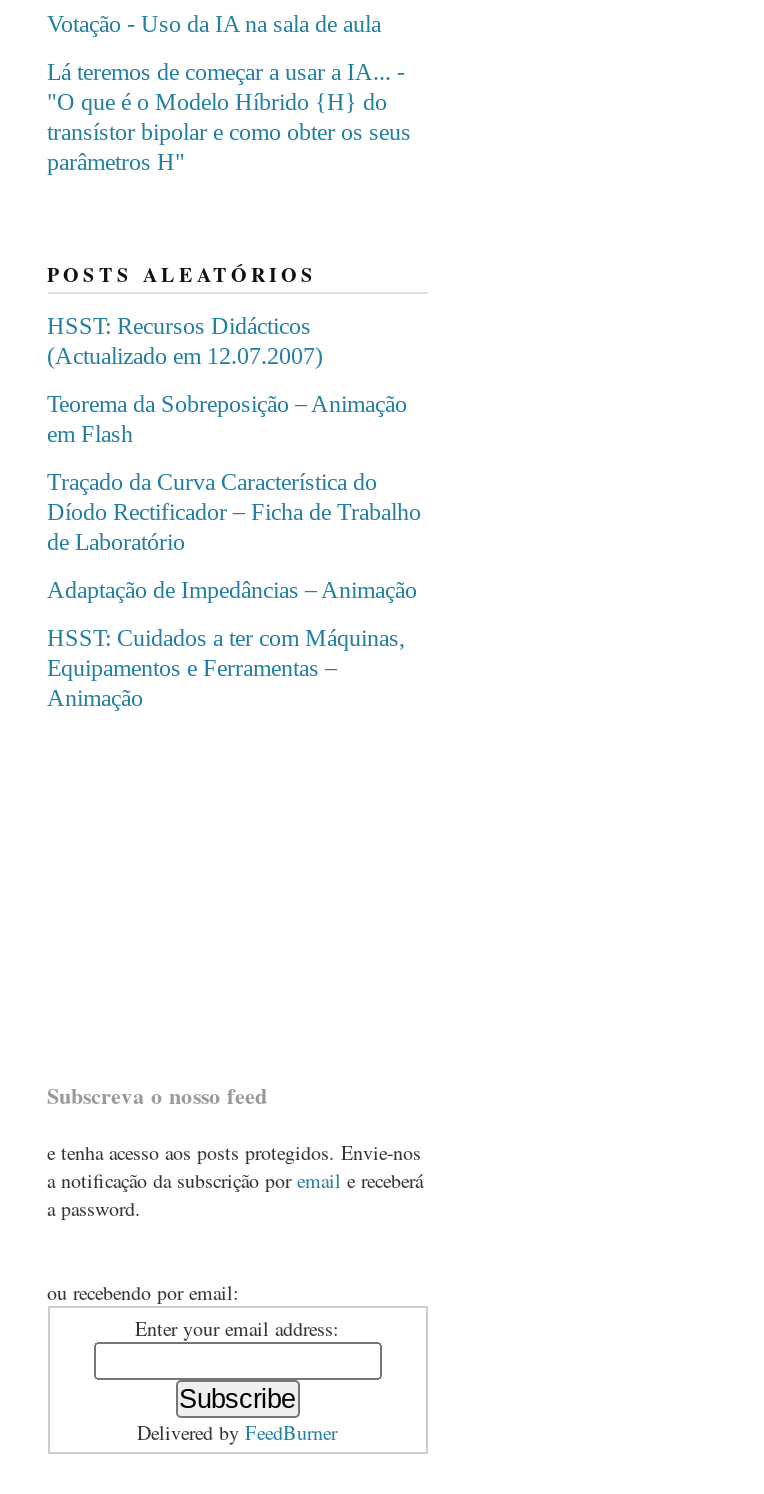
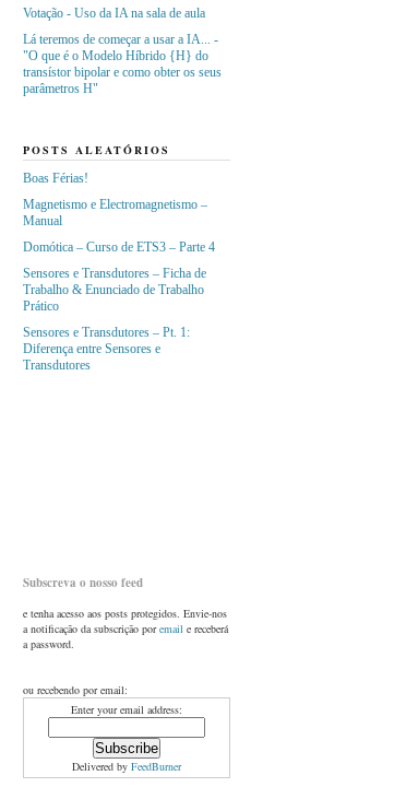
[47,313,323,371] HSST: Recursos Didácticos | (Actualizado em 12.07.2007) -> [22,171,88,186] Boas Férias!
[47,391,407,449] Teorema da Sobreposição – Animação | em Flash -> [22,197,207,229] Magnetismo e Electromagnetismo – | Manual
[47,469,421,557] Traçado da Curva Característica do | Díodo Rectificador – Ficha de Trabalho | de Laboratório -> [22,240,214,255] Domótica – Curso de ETS3 – Parte 4
[47,577,417,605] Adaptação de Impedâncias – Animação -> [22,266,206,314] Sensores e Transdutores – Ficha de | Trabalho & Enunciado de Trabalho | Prático
[47,625,405,713] HSST: Cuidados a ter com Máquinas, | Equipamentos e Ferramentas – | Animação -> [22,325,189,373] Sensores e Transdutores – Pt. 1: | Diferença entre Sensores e | Transdutores

